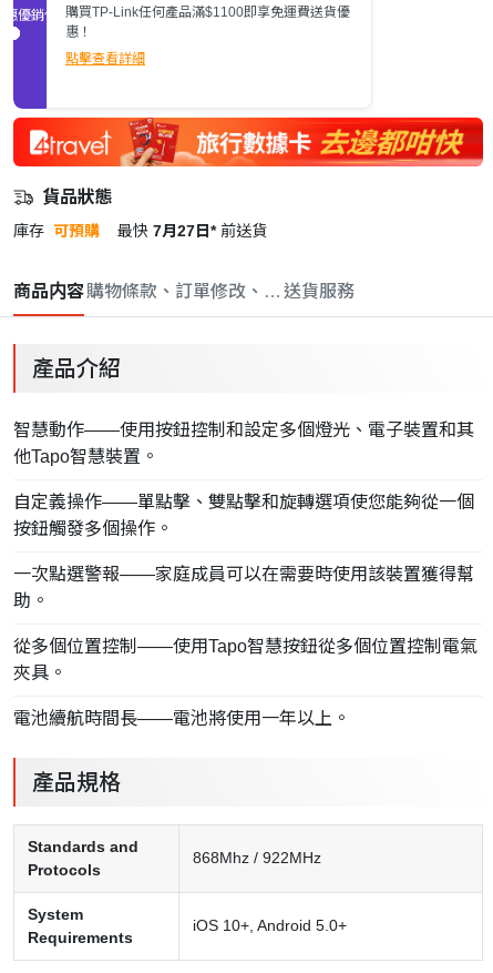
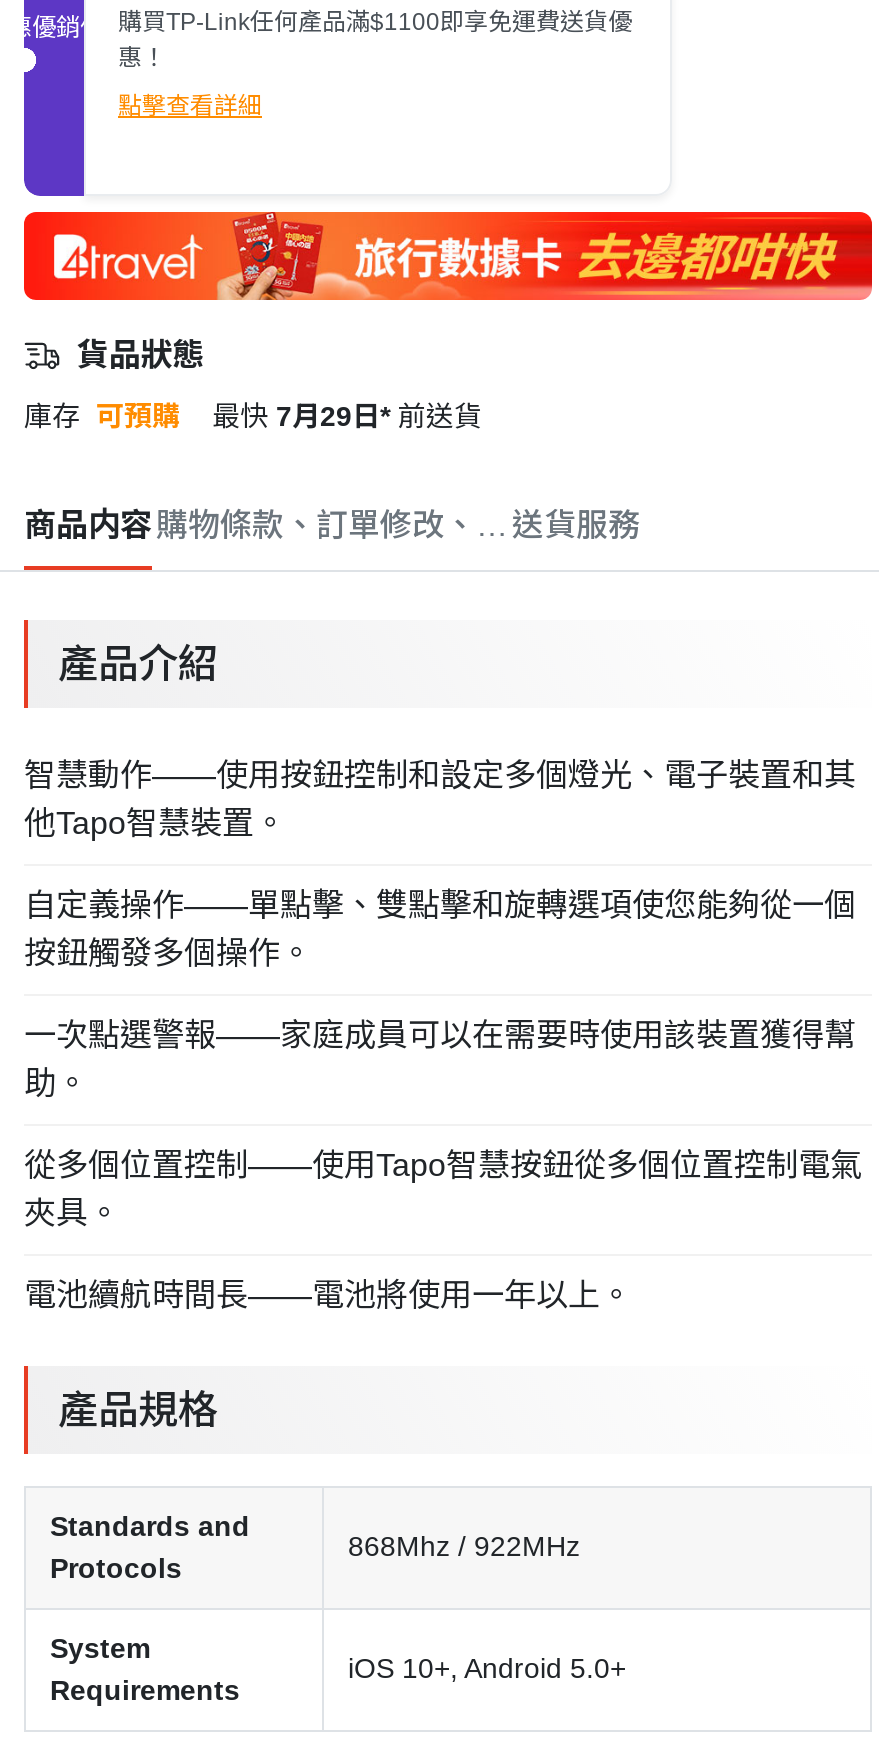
[117,222,267,240] 最快 7月27日* 前送貨 -> [212,400,482,432] 最快 7月29日* 前送貨

